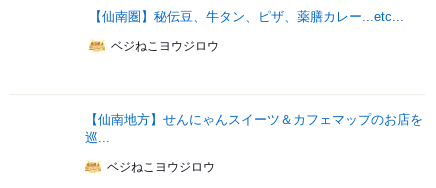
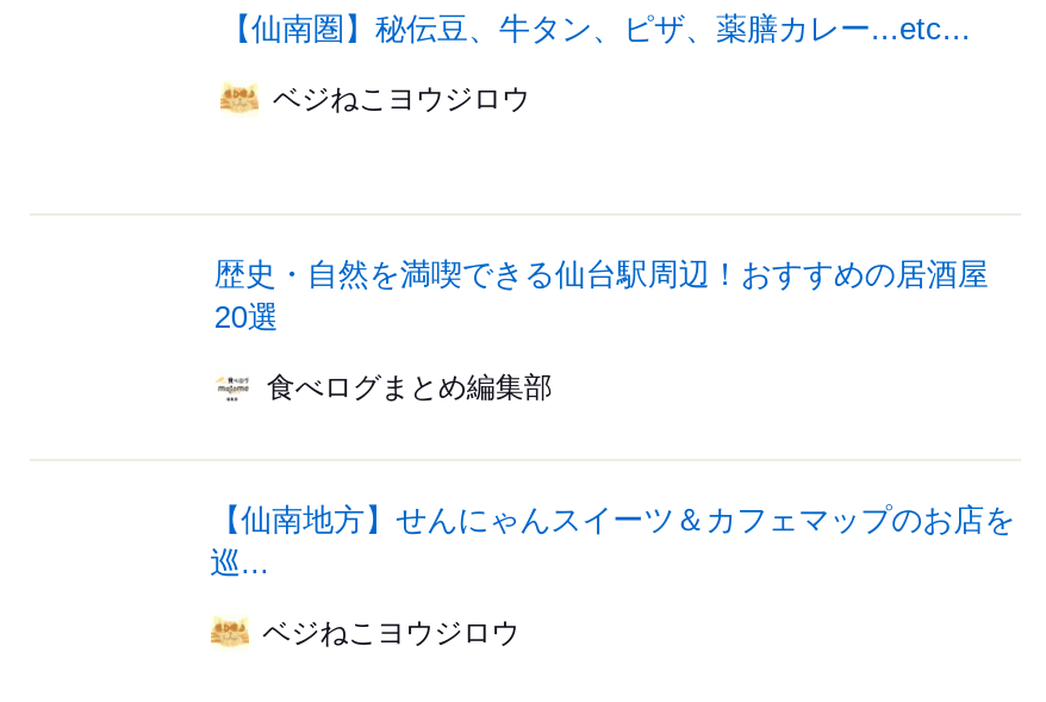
none -> [214,257,988,405] 歴史・自然を満喫できる仙台駅周辺！おすすめの居酒屋 | 20選 | 食べログまとめ編集部

